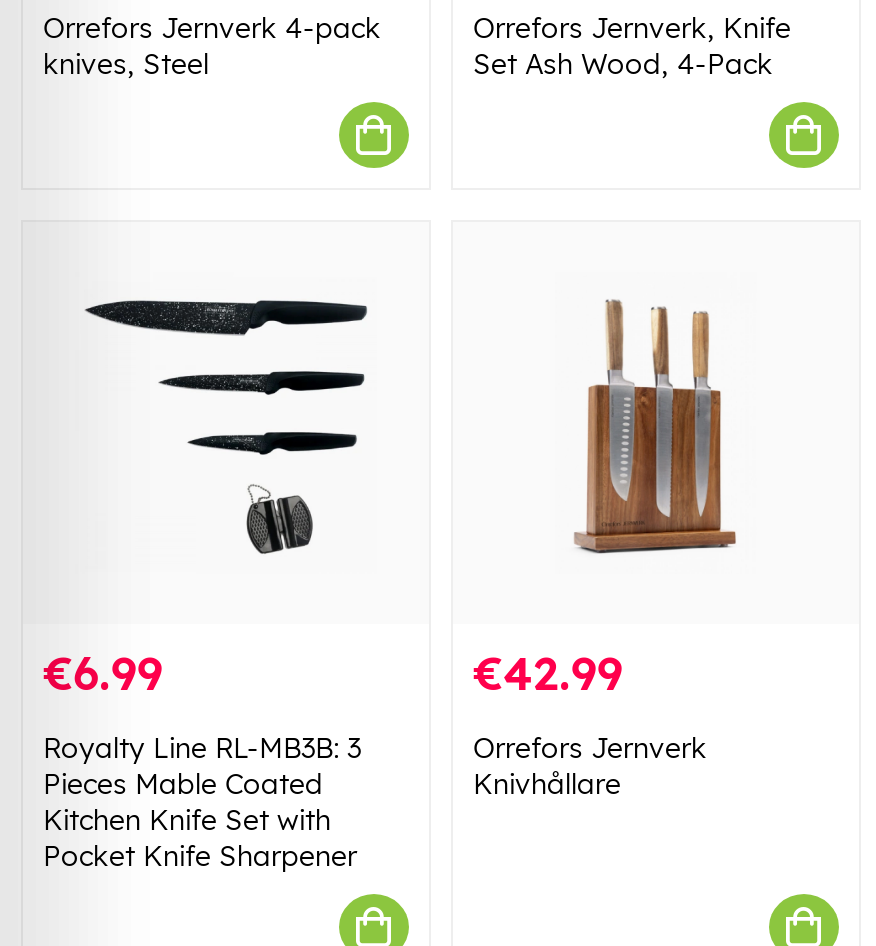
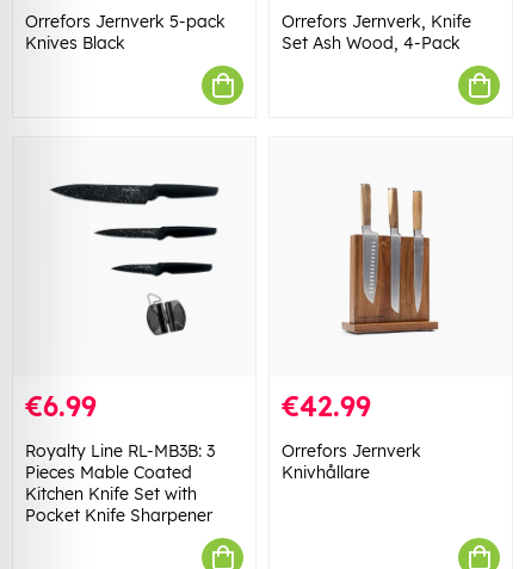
[43,10,381,82] Orrefors Jernverk 4-pack | knives, Steel -> [25,11,226,54] Orrefors Jernverk 5-pack | Knives Black

